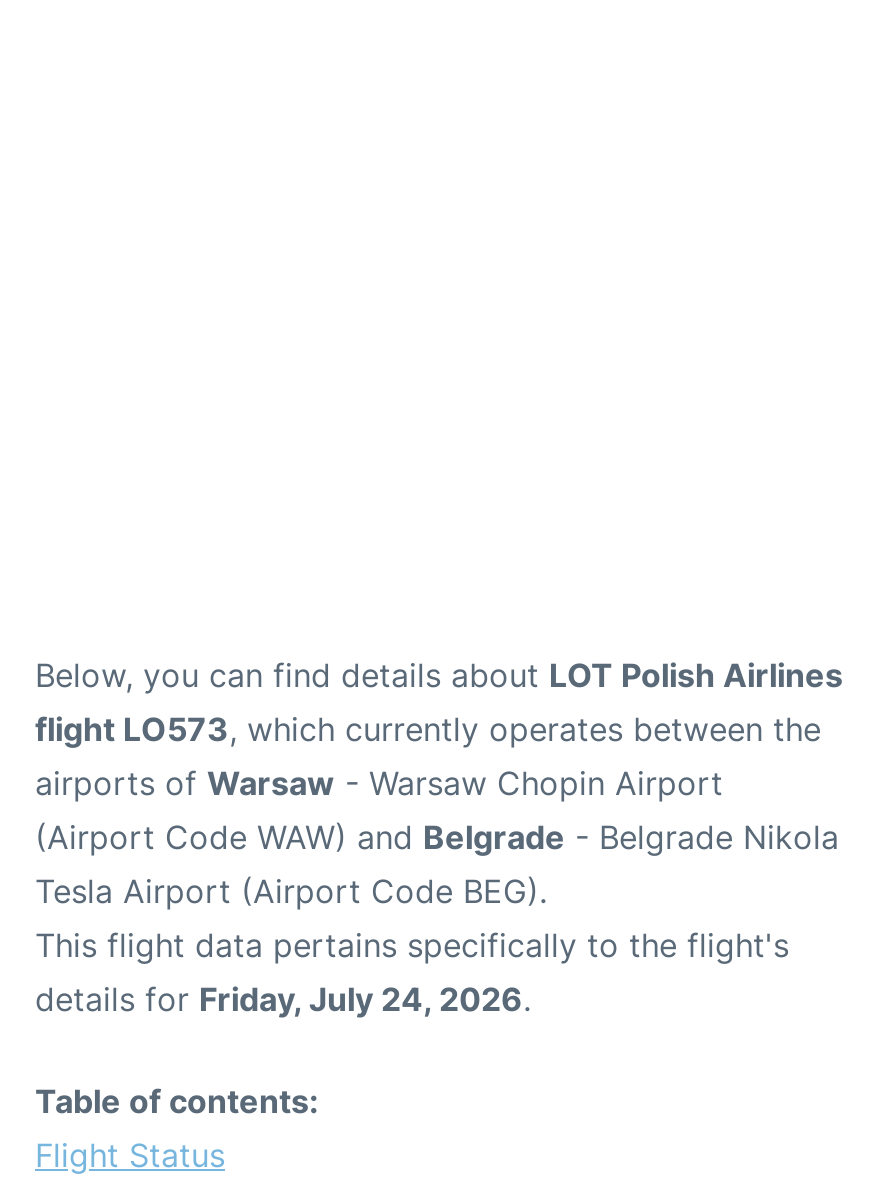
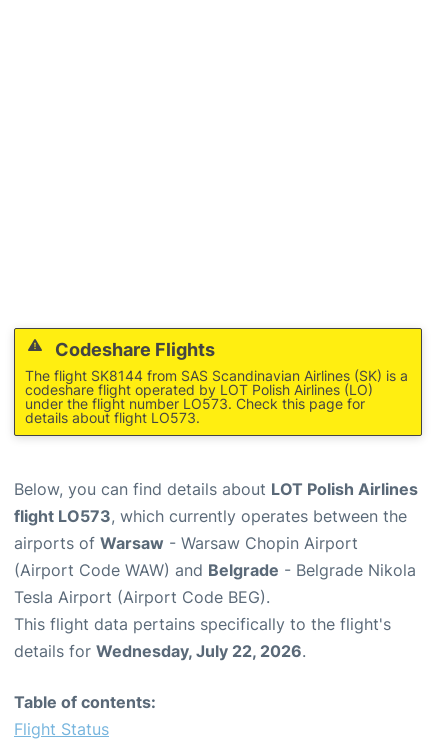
none -> [25,339,408,426] Codeshare Flights | The flight SK8144 from SAS Scandinavian Airlines (SK) is a | codeshare flight operated by LOT Polish Airlines (LO) | under the flight number LO573. Check this page for | details about flight LO573.
[35,979,531,1019] details for Friday, July 24, 2026. -> [14,641,306,661] details for Wednesday, July 22, 2026.

